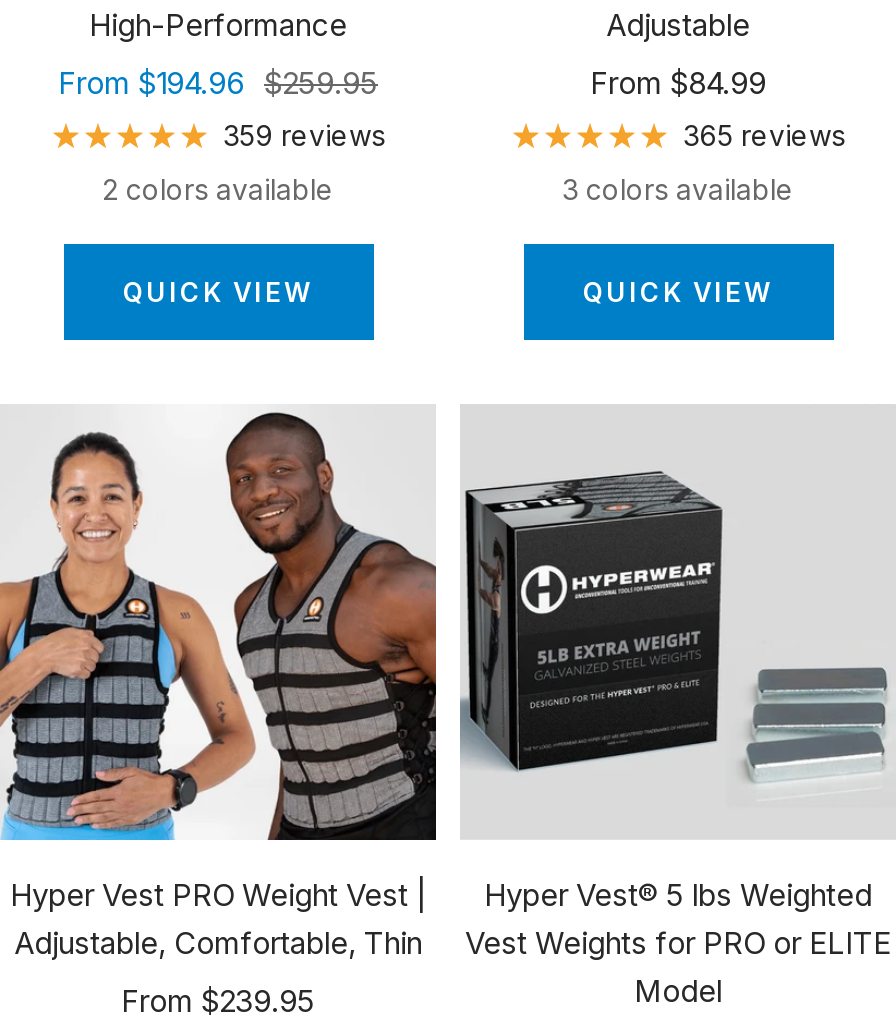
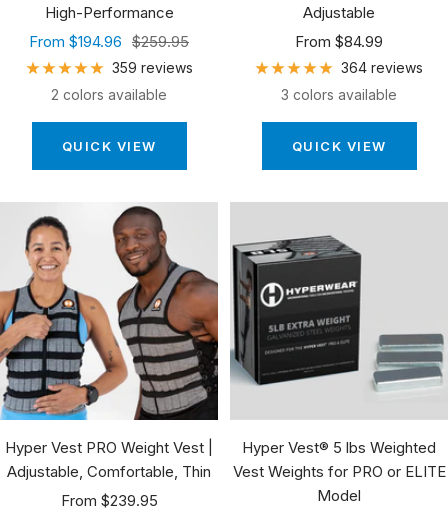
[683,119,845,153] 365 reviews -> [341,59,423,76] 364 reviews

